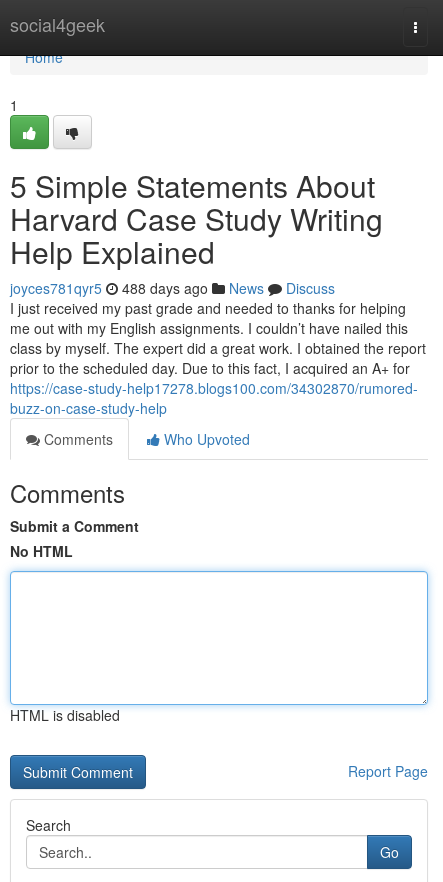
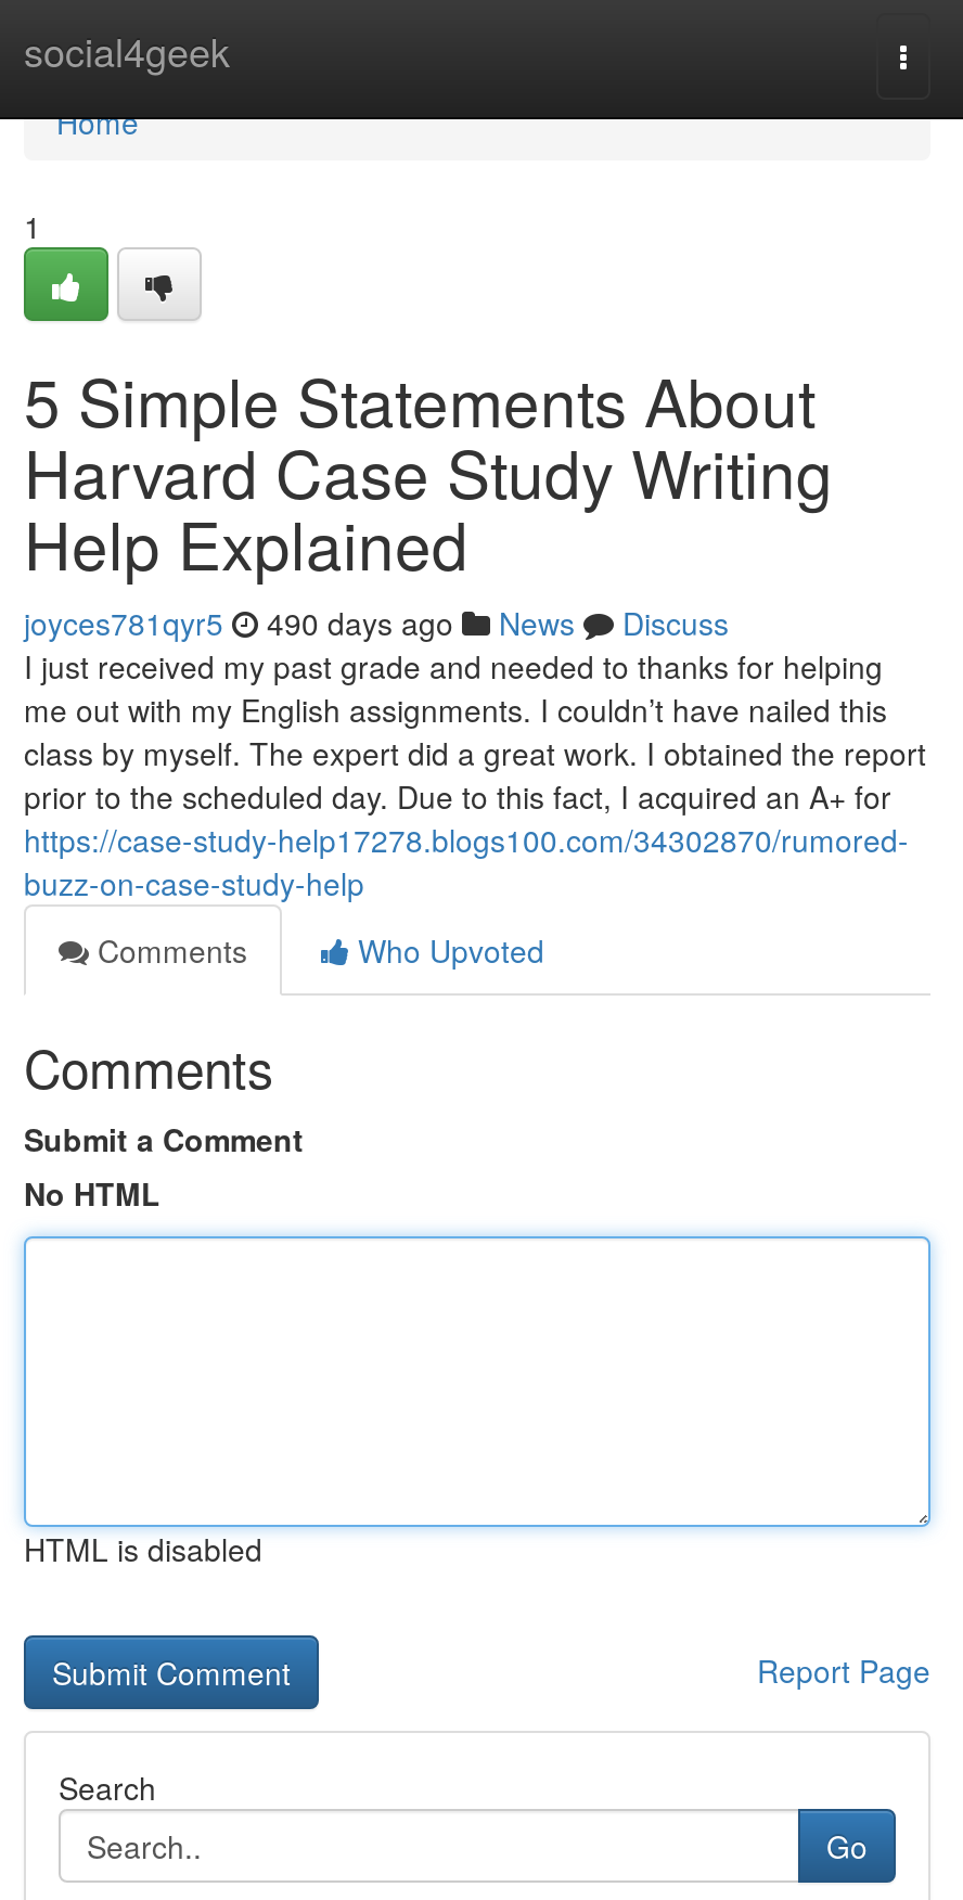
[10,278,335,298] joyces781qyr5 488 days ago News Discuss -> [24,601,729,644] joyces781qyr5 490 days ago News Discuss

